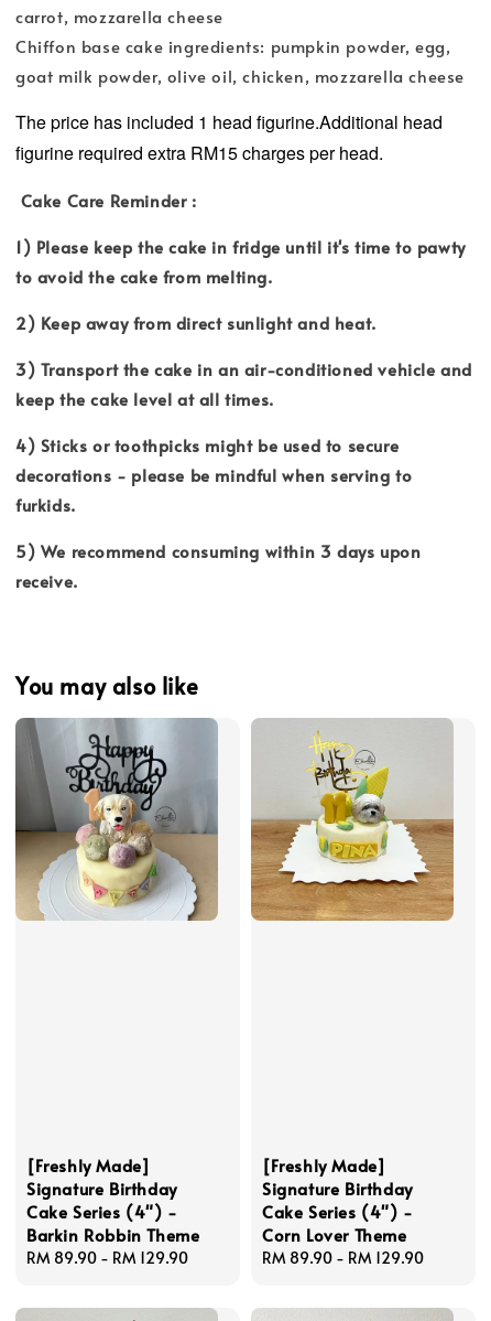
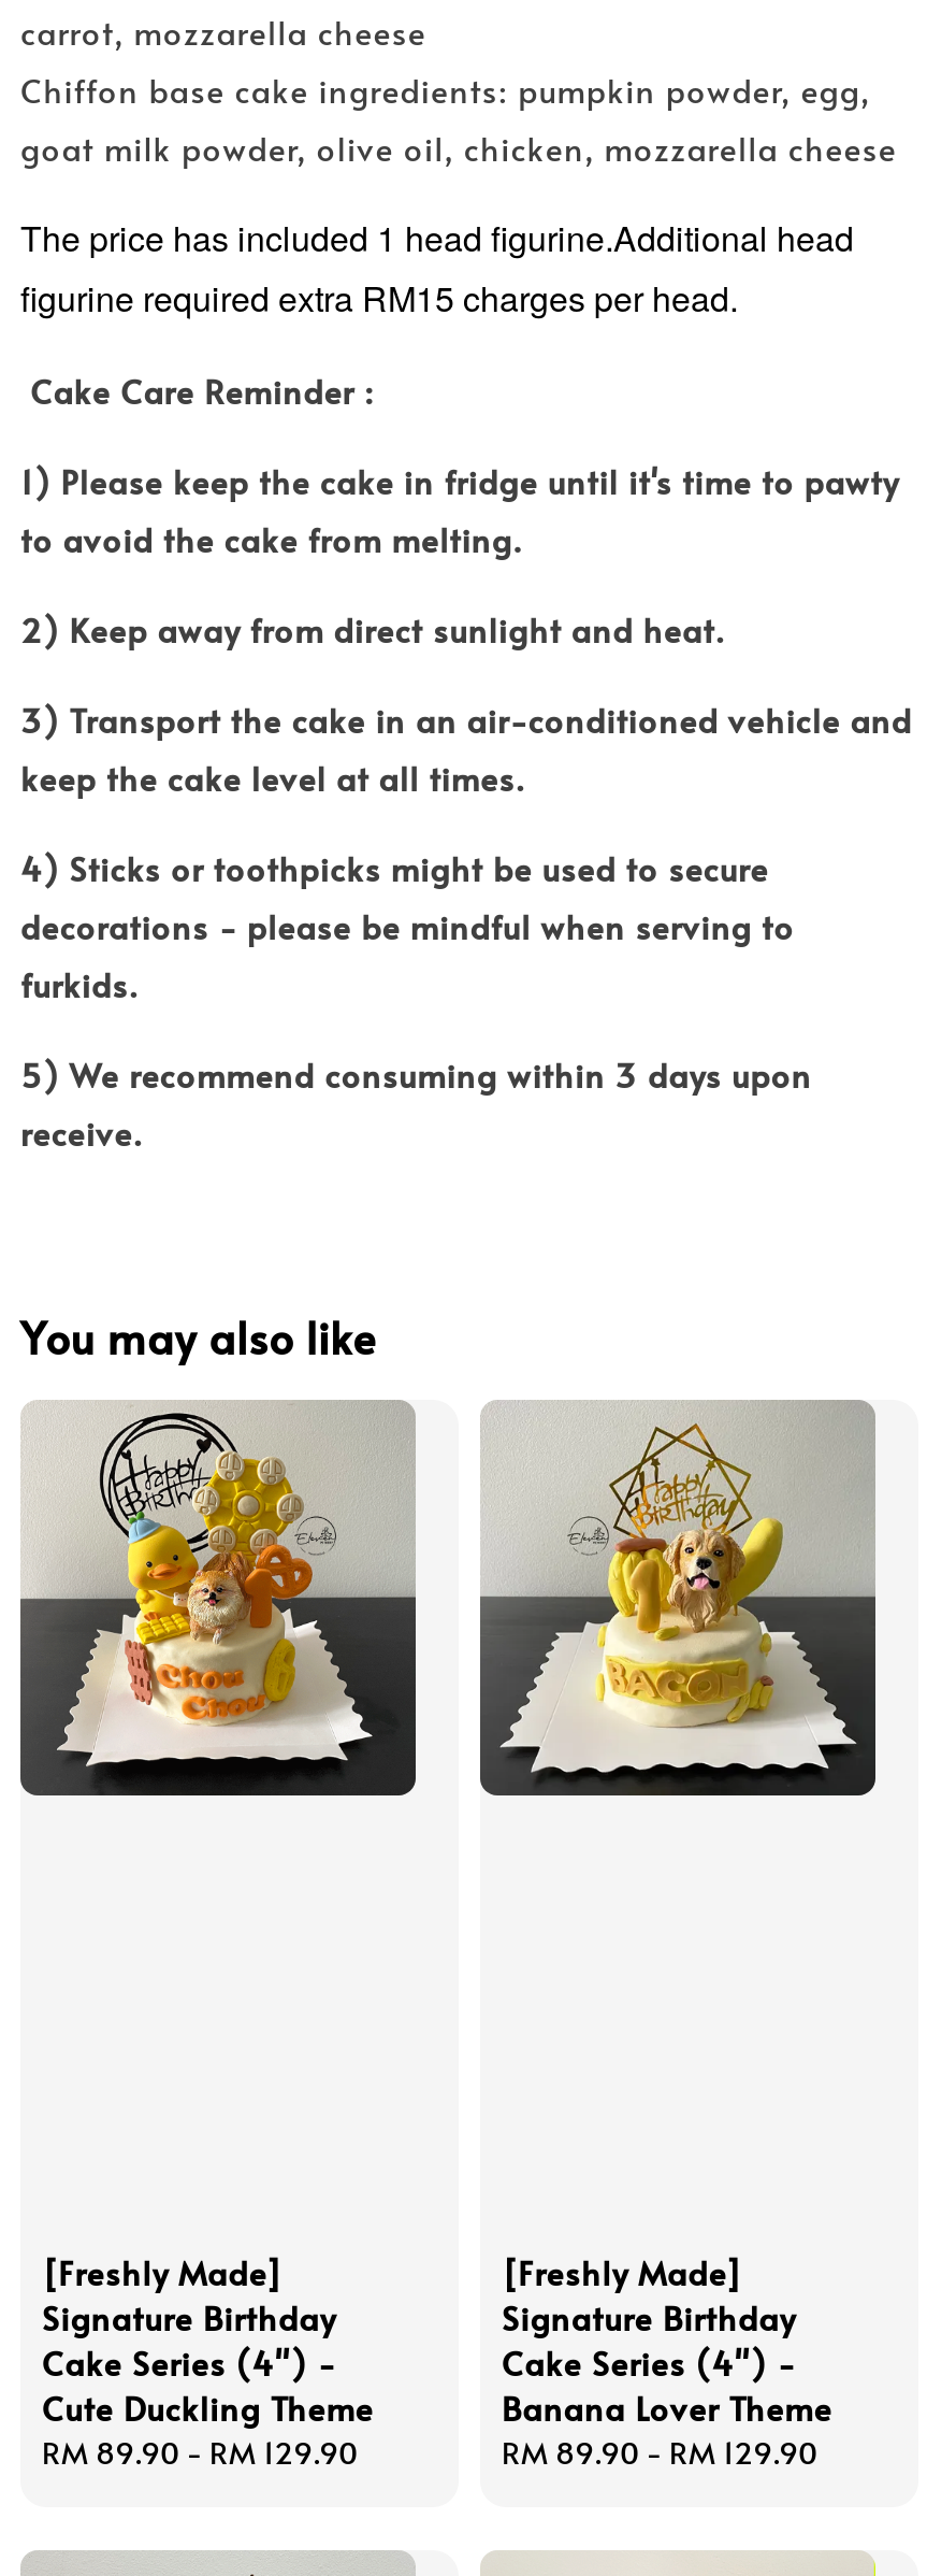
[14,718,219,922] [image] -> [18,1402,416,1798] [image]
[250,720,455,922] [image] -> [478,1404,878,1798] [image]
[26,1223,200,1246] Barkin Robbin Theme -> [42,2385,374,2430] Cute Duckling Theme
[262,1223,407,1246] Corn Lover Theme -> [502,2385,832,2430] Banana Lover Theme

